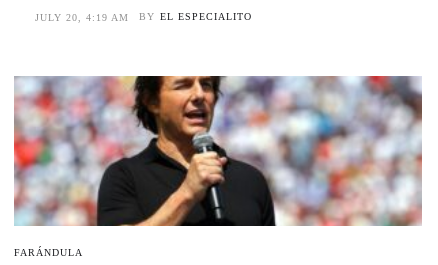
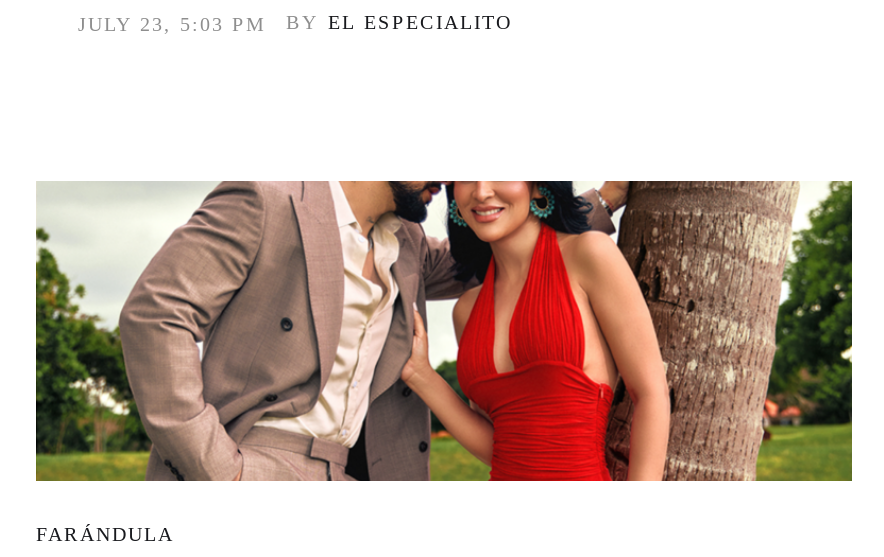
[35,10,252,22] JULY 20, 4:19 AM BY EL ESPECIALITO -> [78,10,512,34] JULY 23, 5:03 PM BY EL ESPECIALITO
[13,75,423,227] [image] -> [34,179,854,483] [image]

